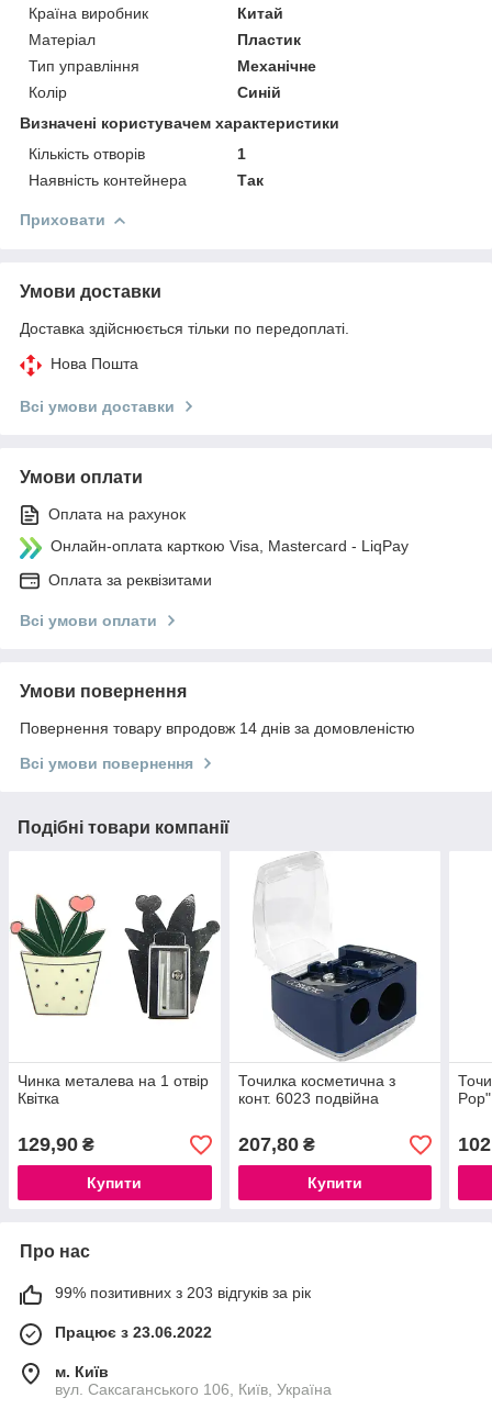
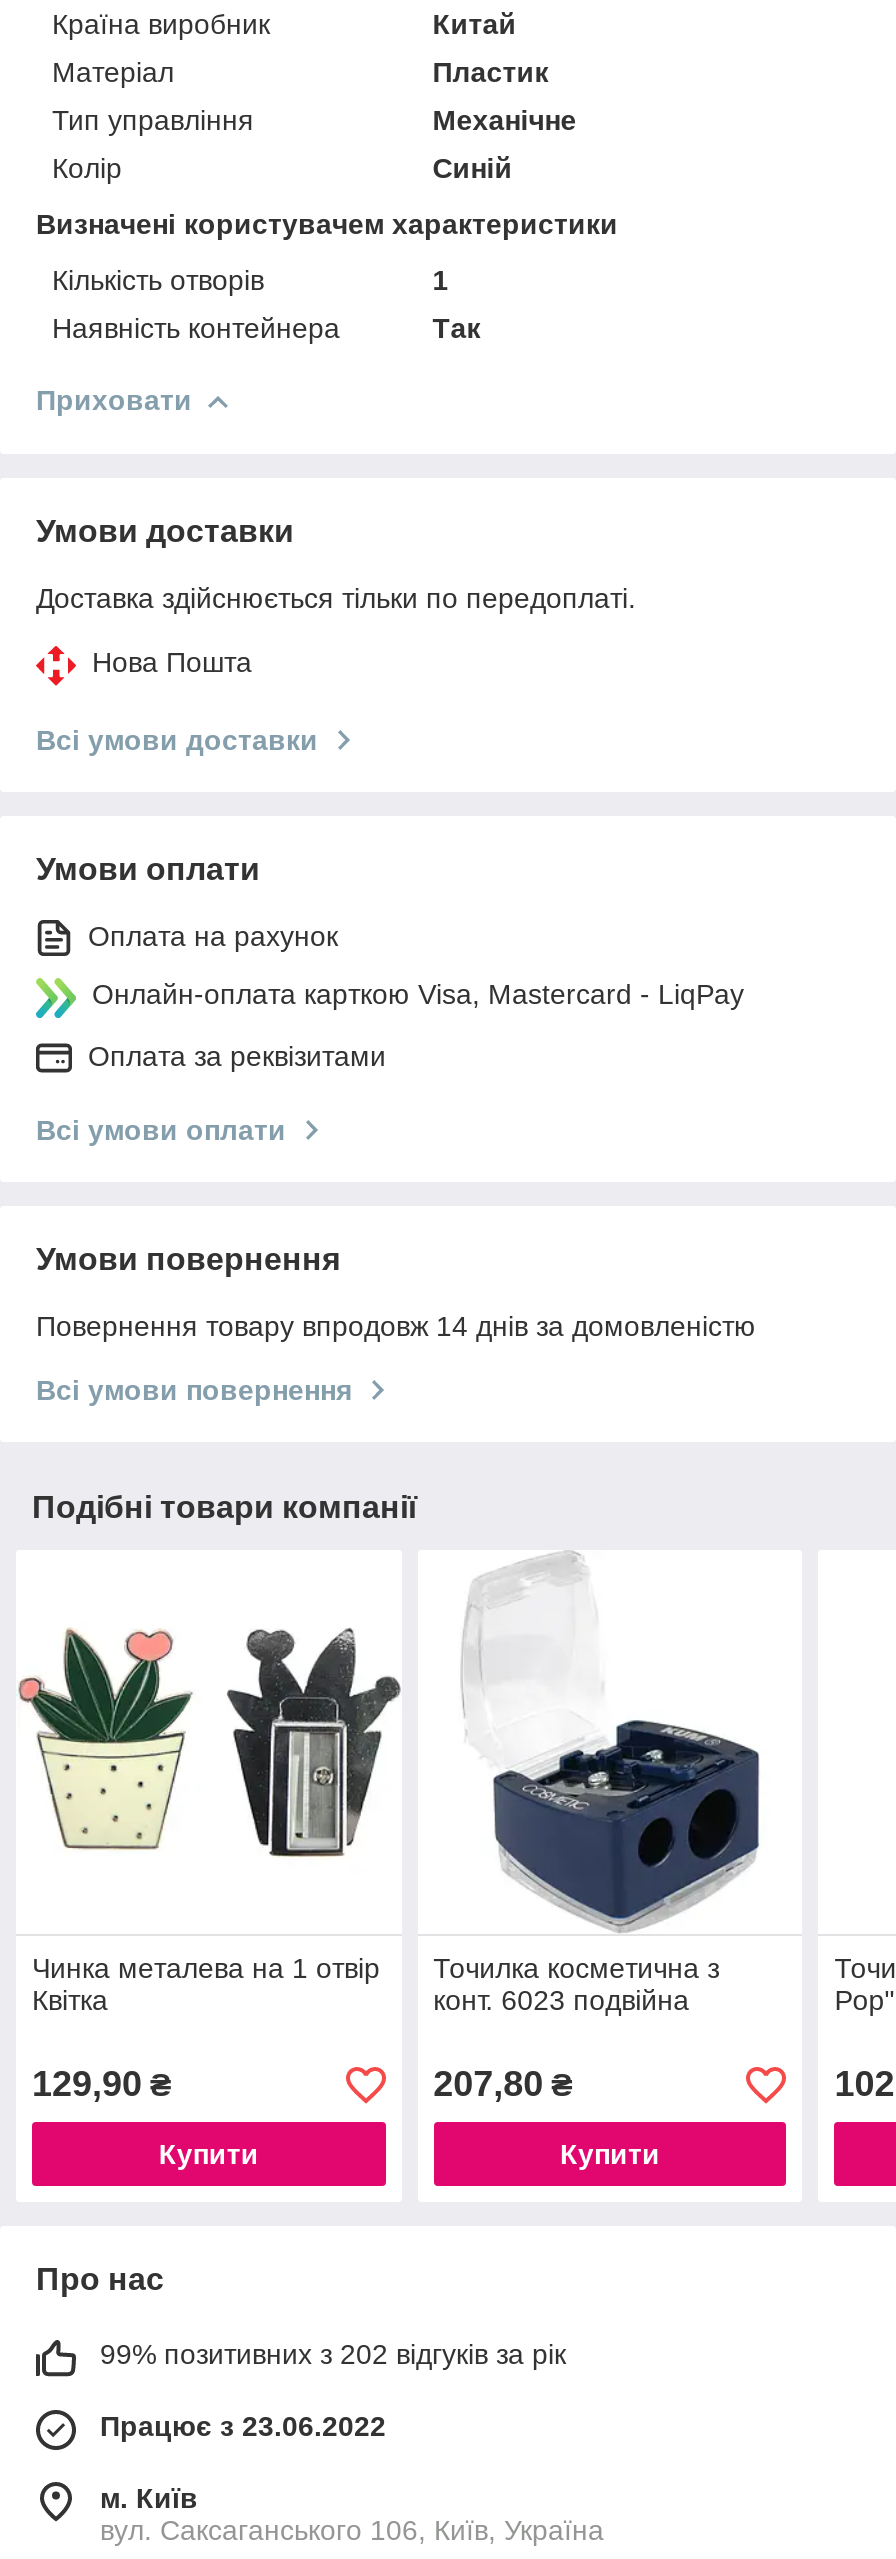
[55,1284,311,1302] 99% позитивних з 203 відгуків за рік -> [100,2339,566,2371] 99% позитивних з 202 відгуків за рік

